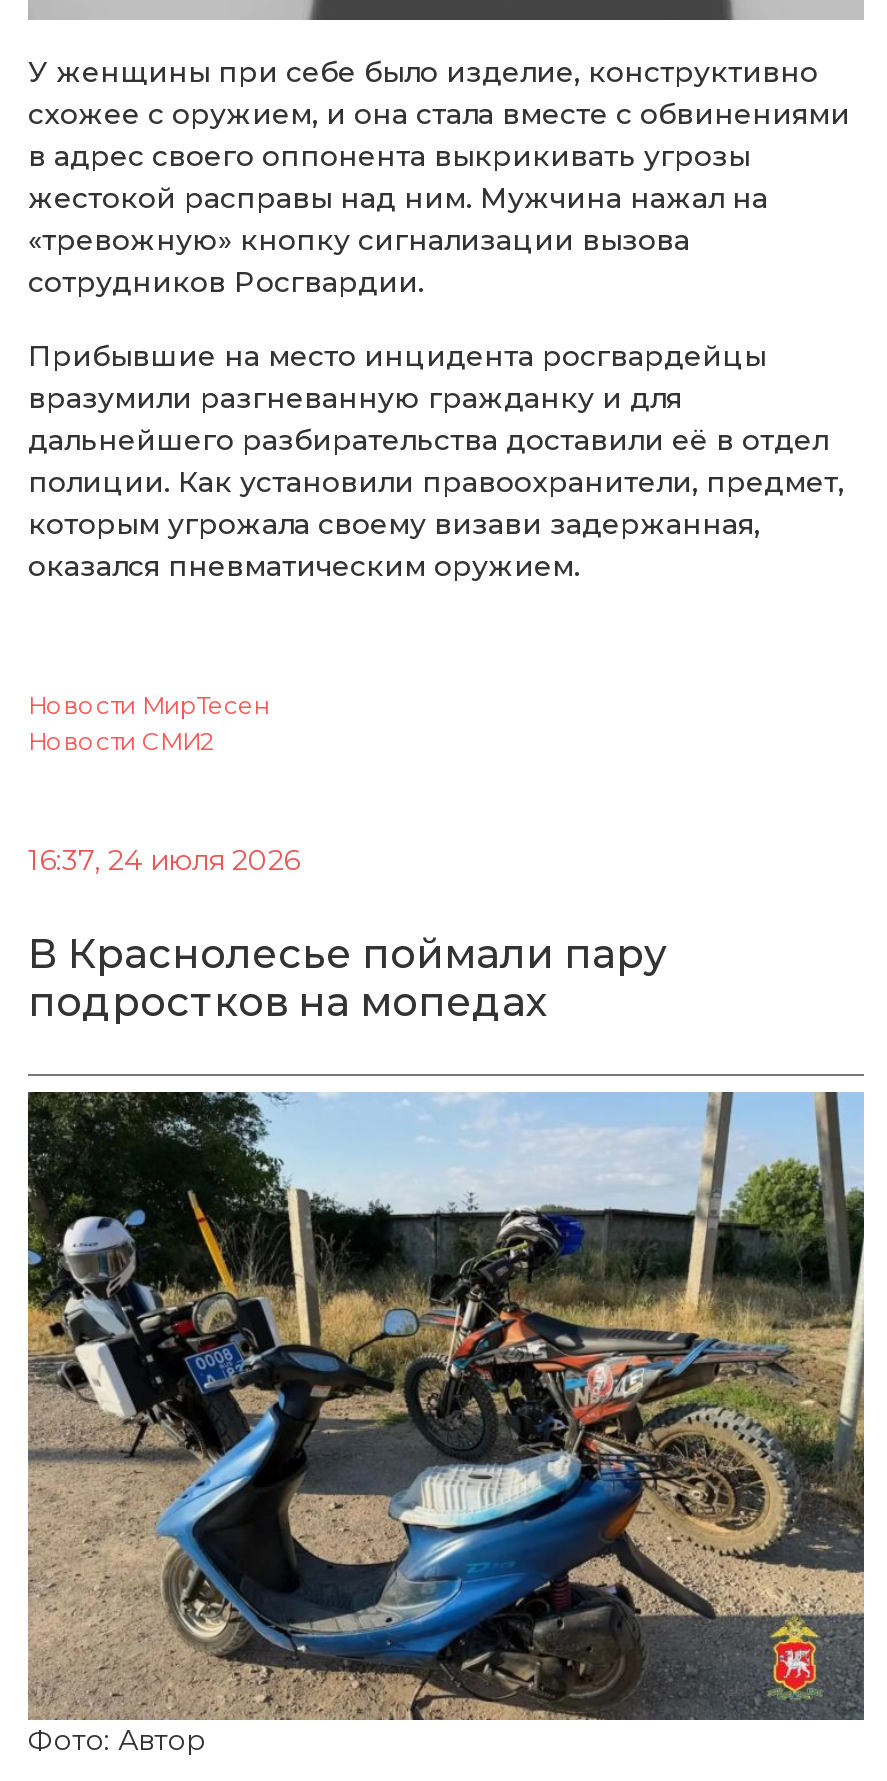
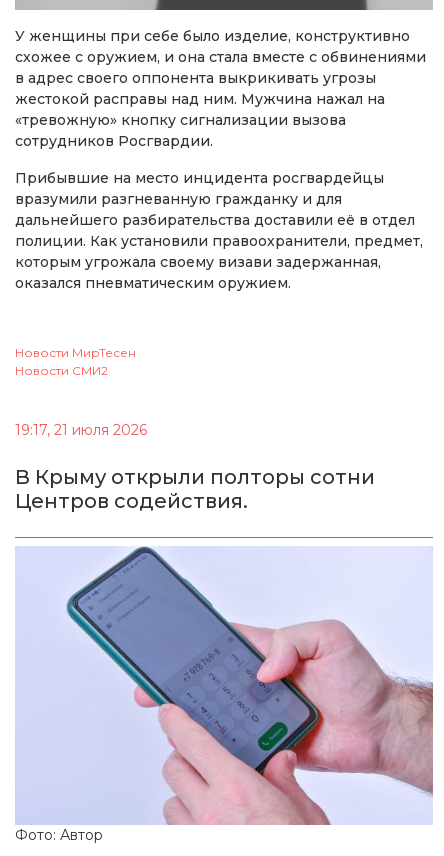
[28,843,300,879] 16:37, 24 июля 2026 -> [15,421,147,439] 19:17, 21 июля 2026
[28,931,666,1027] В Краснолесье поймали пару | подростков на мопедах -> [15,465,375,513] В Крыму открыли полторы сотни | Центров содействия.
[26,1090,866,1722] [image] -> [15,546,434,826] [image]

